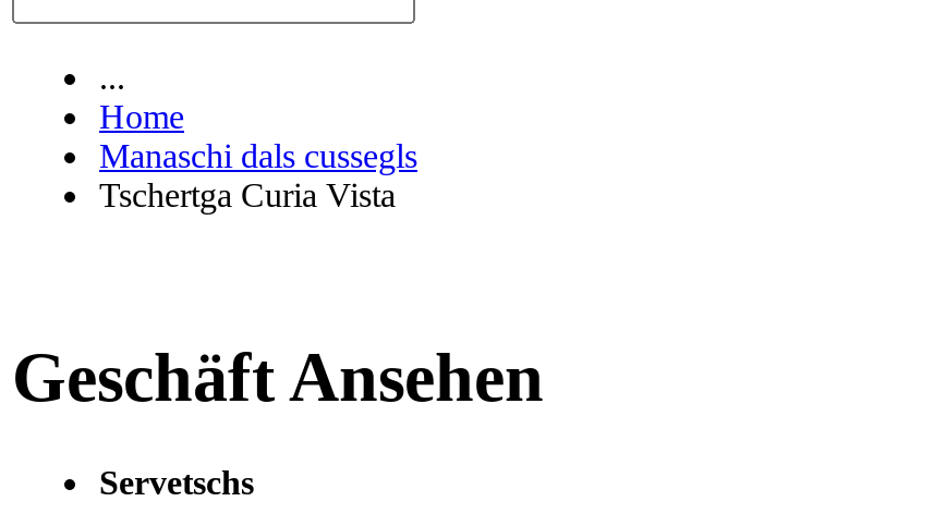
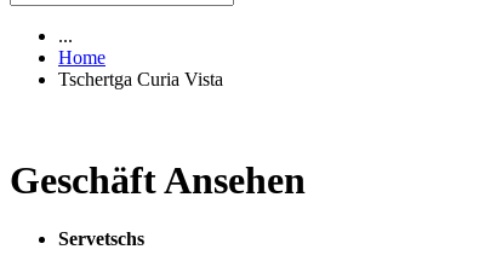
[99,138,417,175] Manaschi dals cussegls -> none

